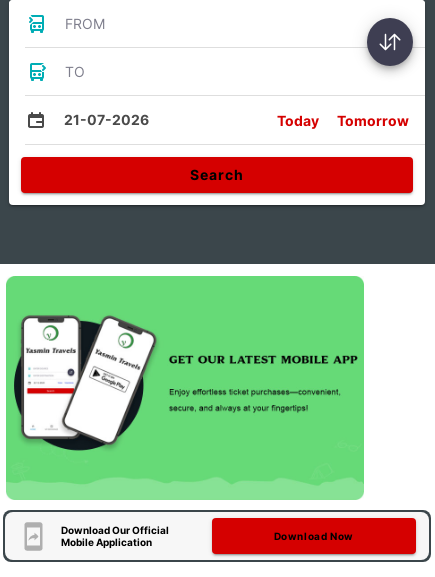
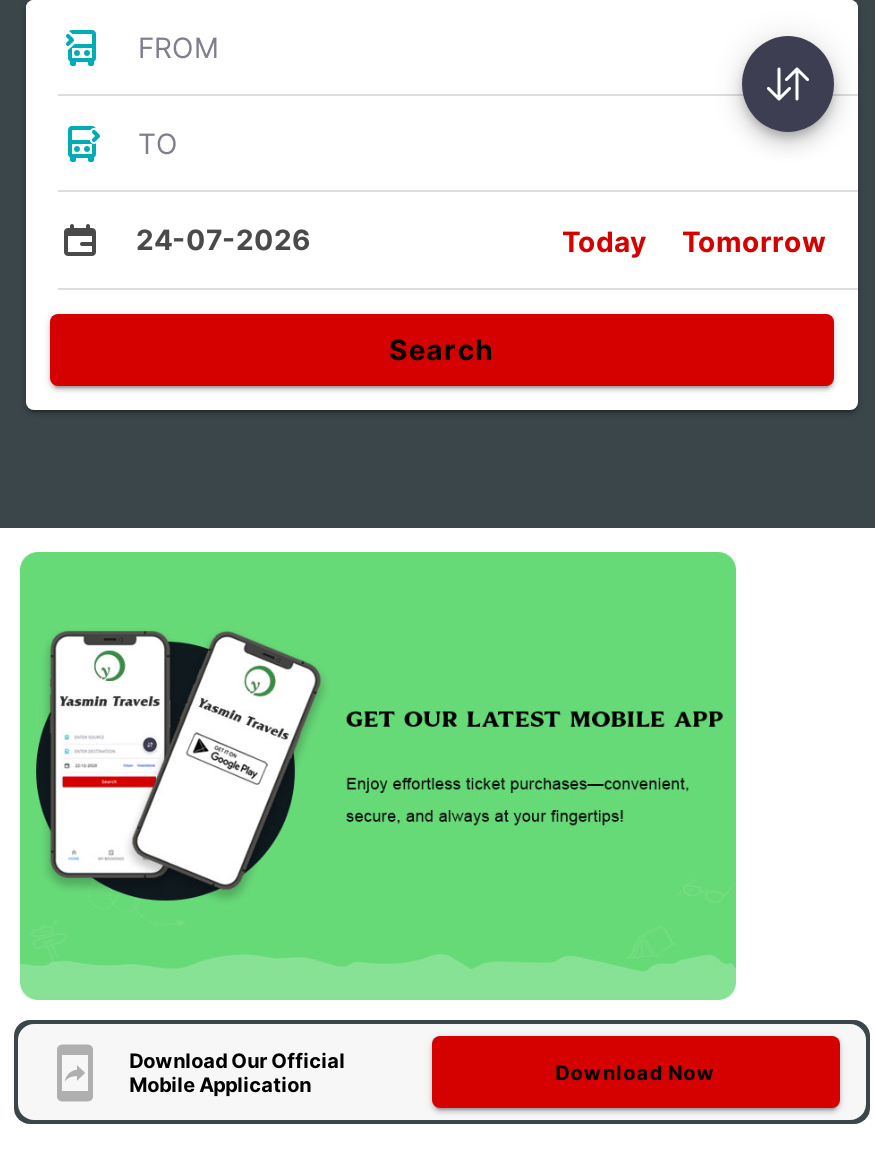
[64,111,149,128] 21-07-2026 -> [136,222,310,256] 24-07-2026

